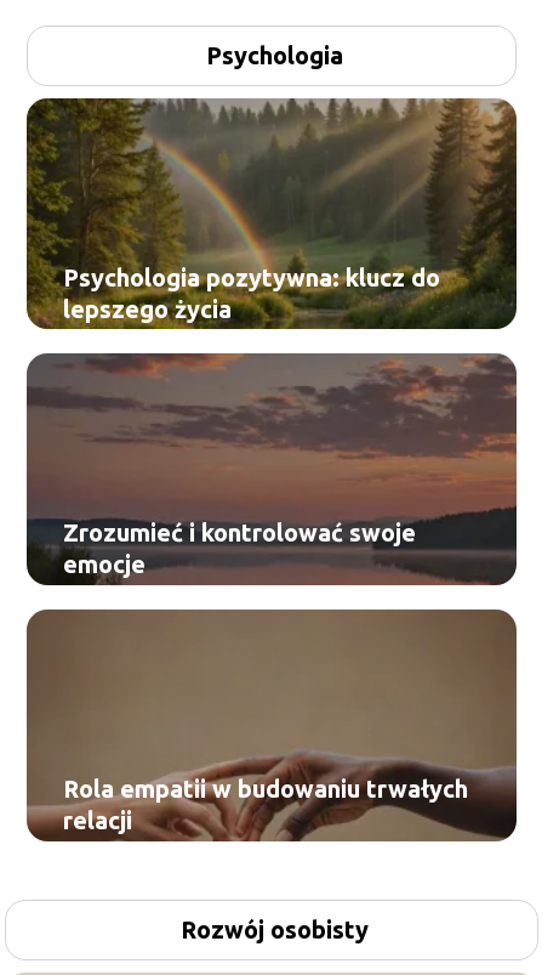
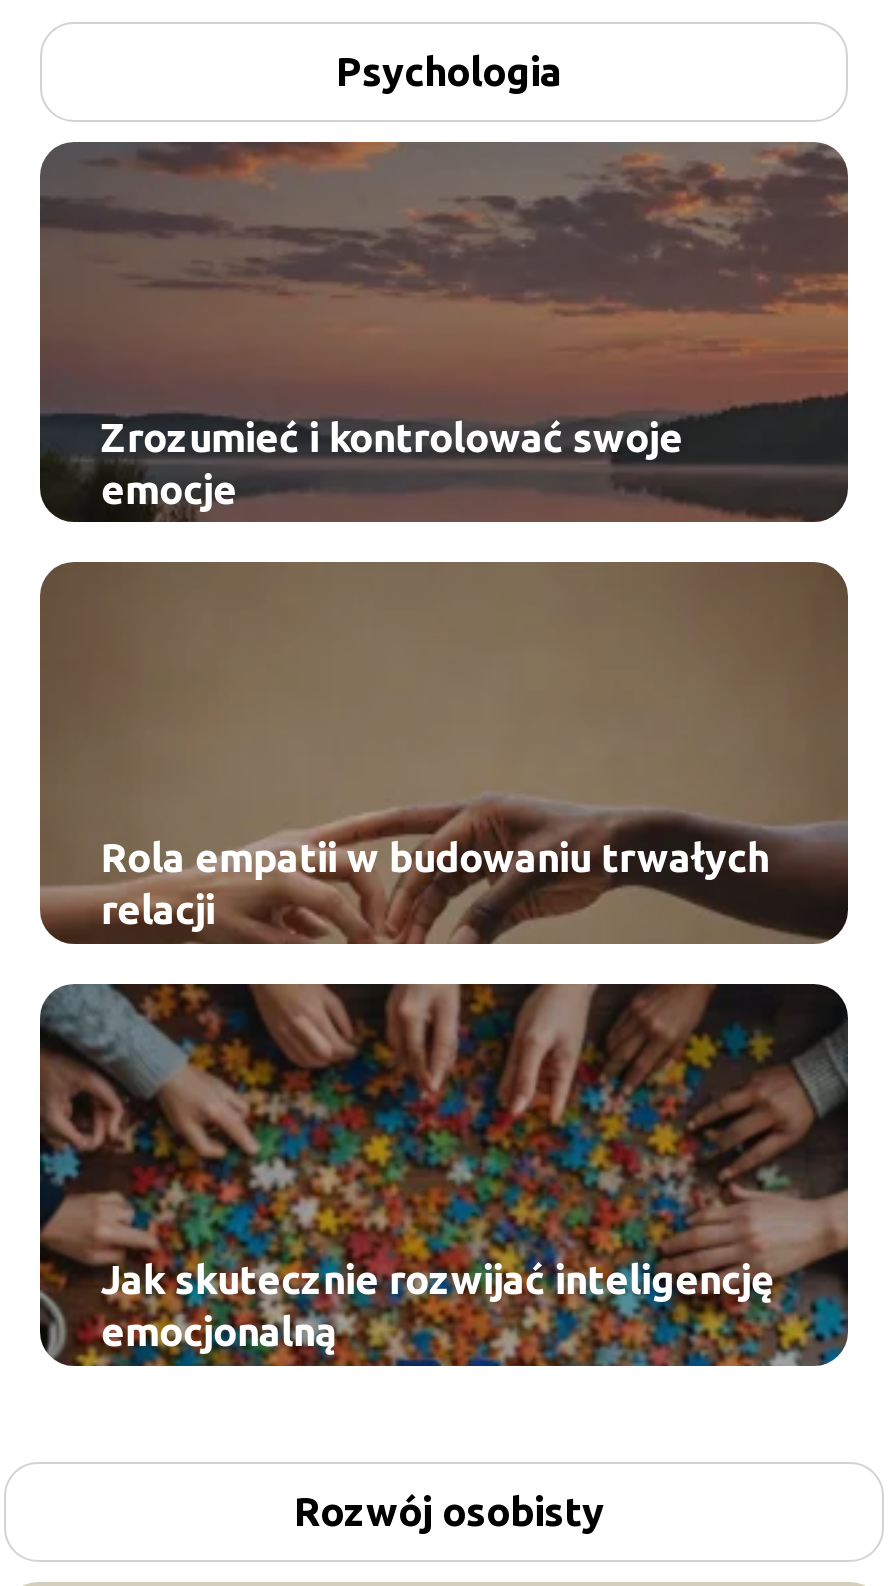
[27,98,518,329] [image] | Psychologia pozytywna: klucz do | lepszego życia -> none
moved [27,353,518,834] -> [40,140,850,932]: [image] | Zrozumieć i kontrolować swoje | emocje | Rola empatii w budowaniu trwałych | relacji
none -> [38,982,850,1368] [image] | Jak skutecznie rozwijać inteligencję | emocjonalną

